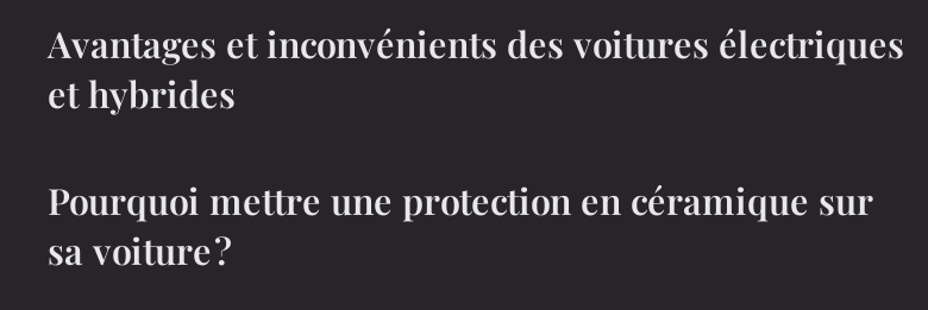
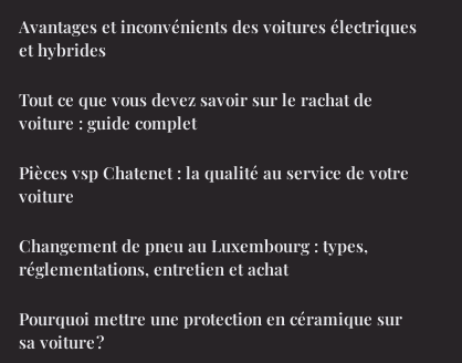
none -> [19,88,409,280] Tout ce que vous devez savoir sur le rachat de | voiture : guide complet | Pièces vsp Chatenet : la qualité au service de votre | voiture | Changement de pneu au Luxembourg : types, | réglementations, entretien et achat

